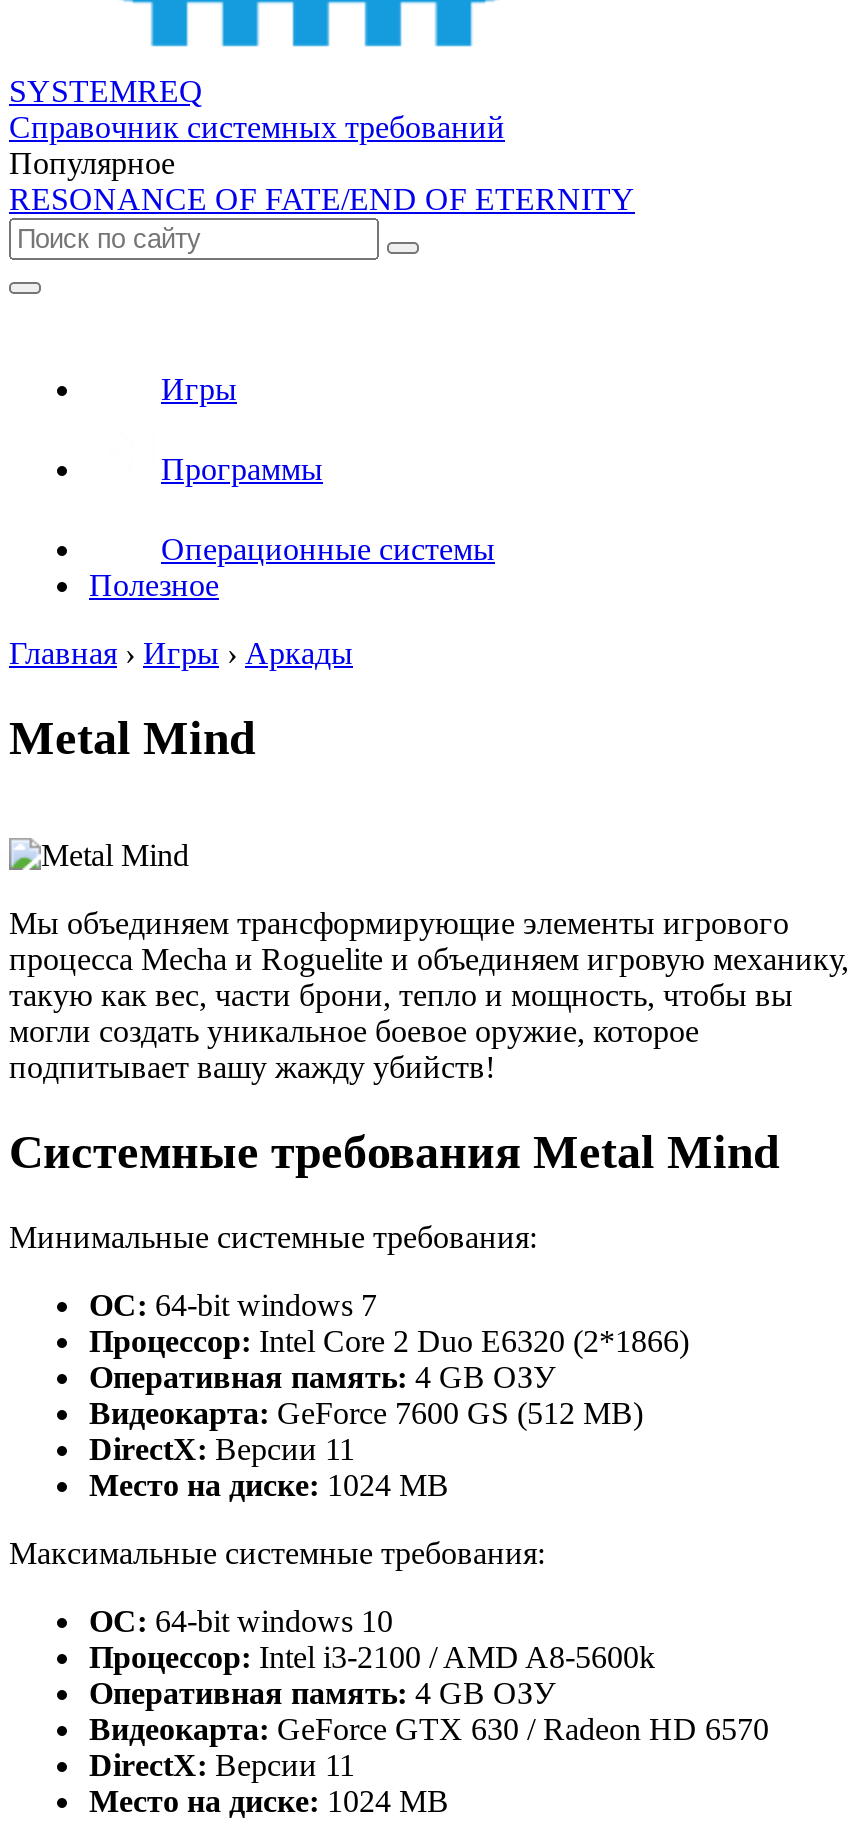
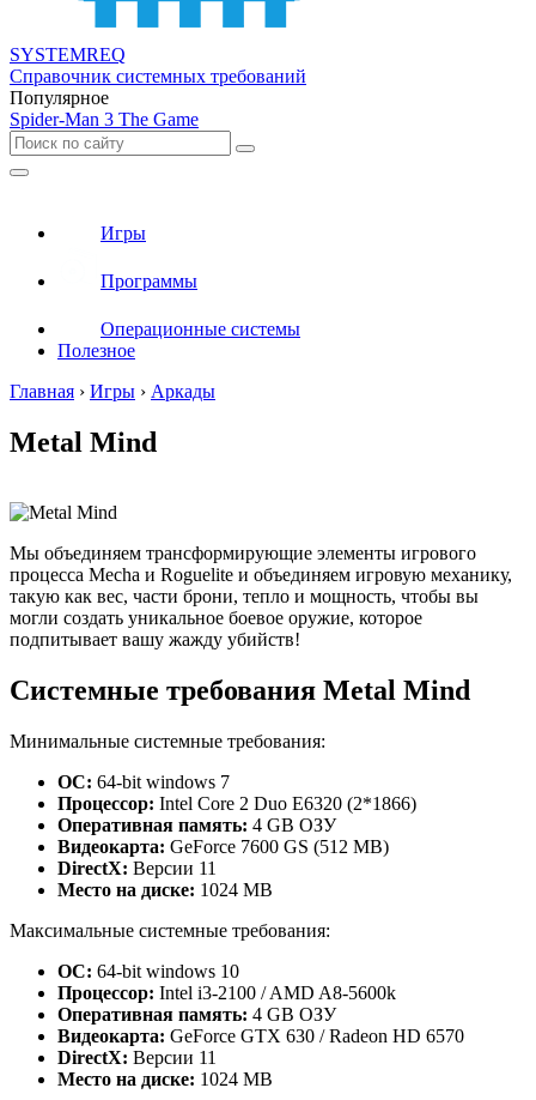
[9,182,635,216] RESONANCE OF FATE/END OF ETERNITY -> [10,109,199,129] Spider-Man 3 The Game

